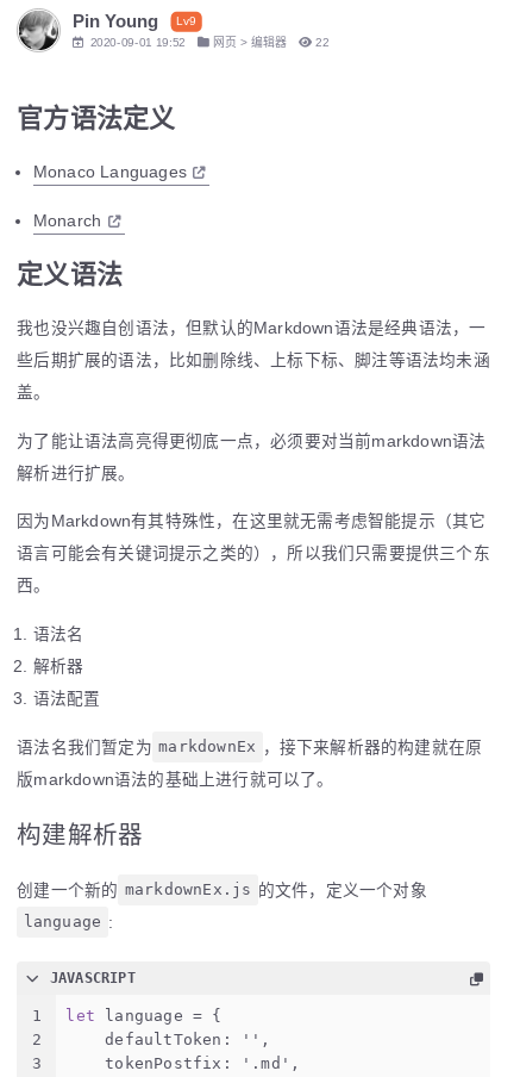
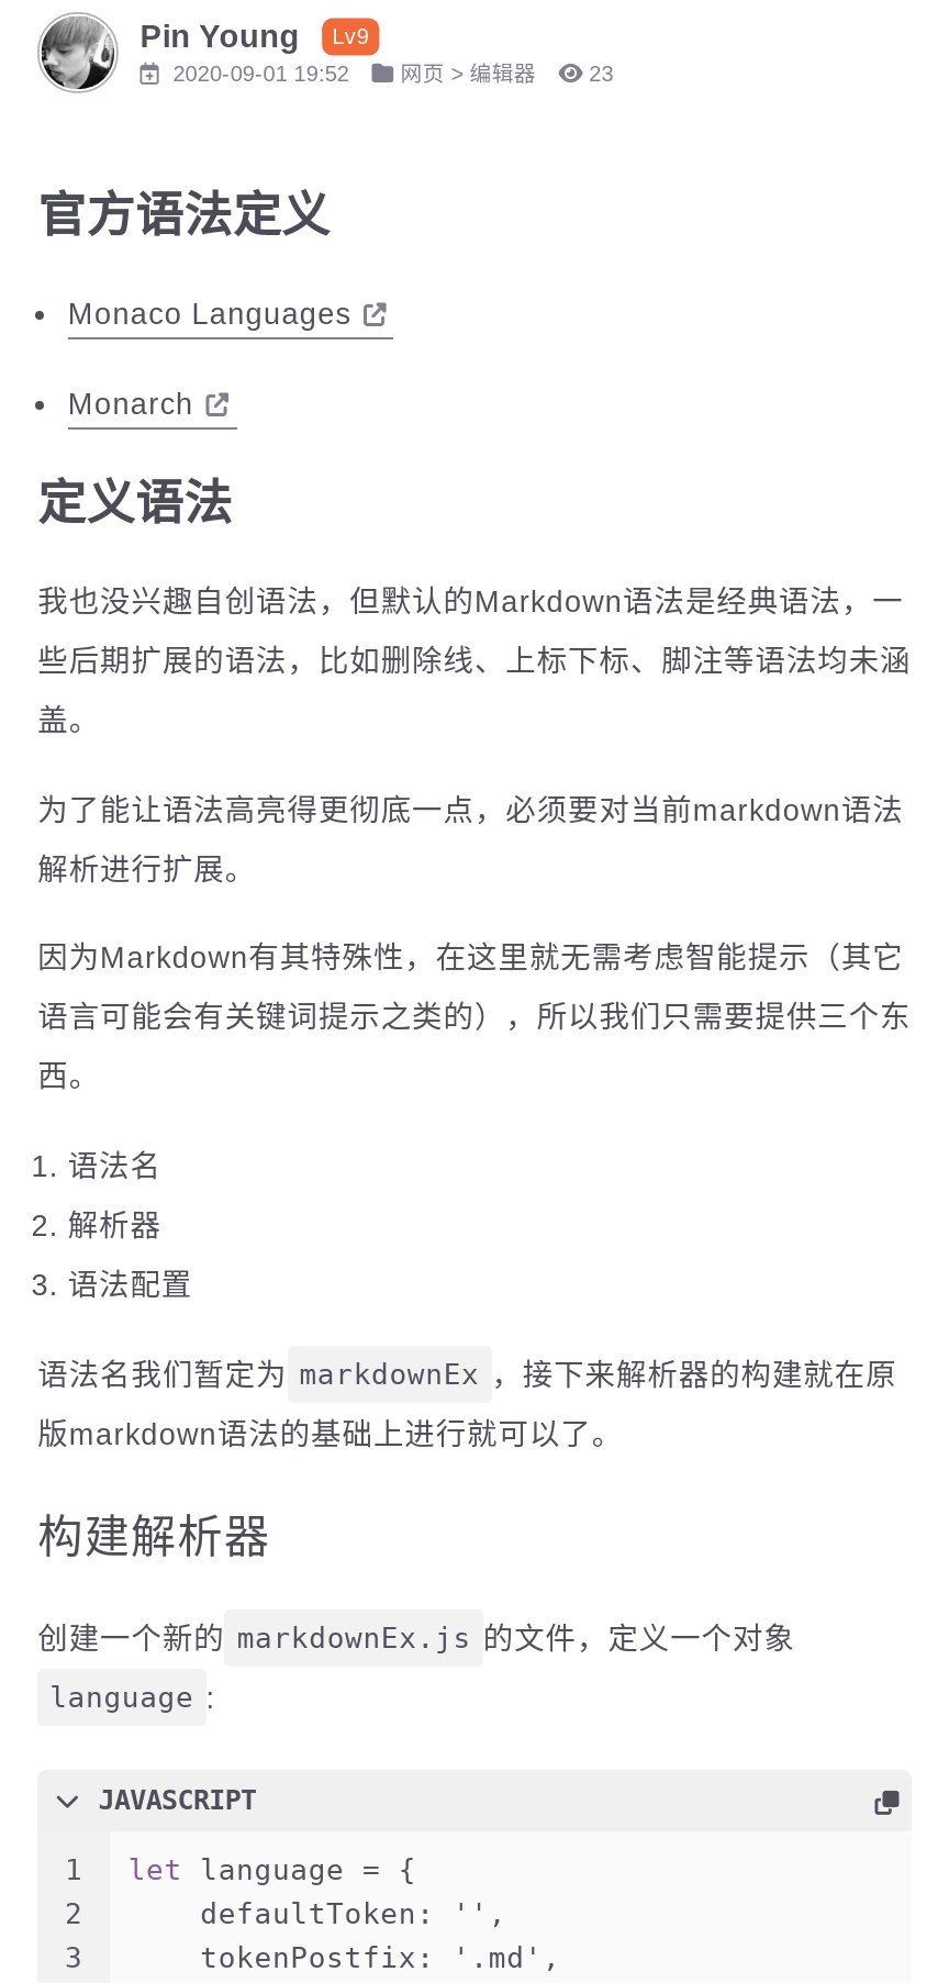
[316,35,329,48] 22 -> [589,61,614,84] 23

